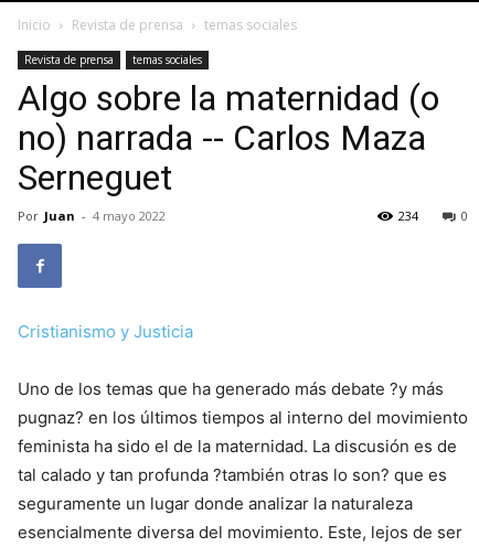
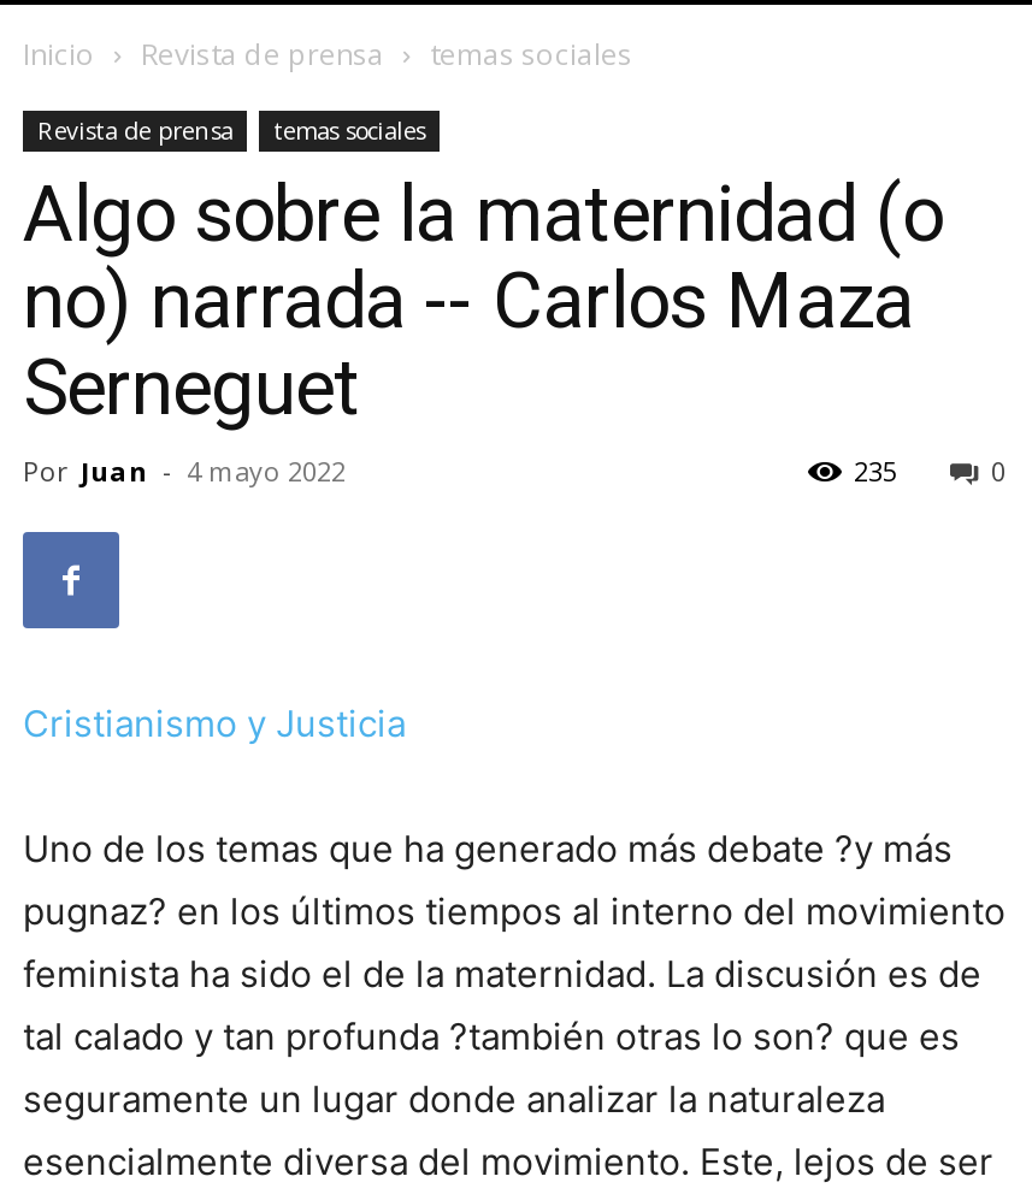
[398,208,418,224] 234 -> [854,454,897,490] 235

